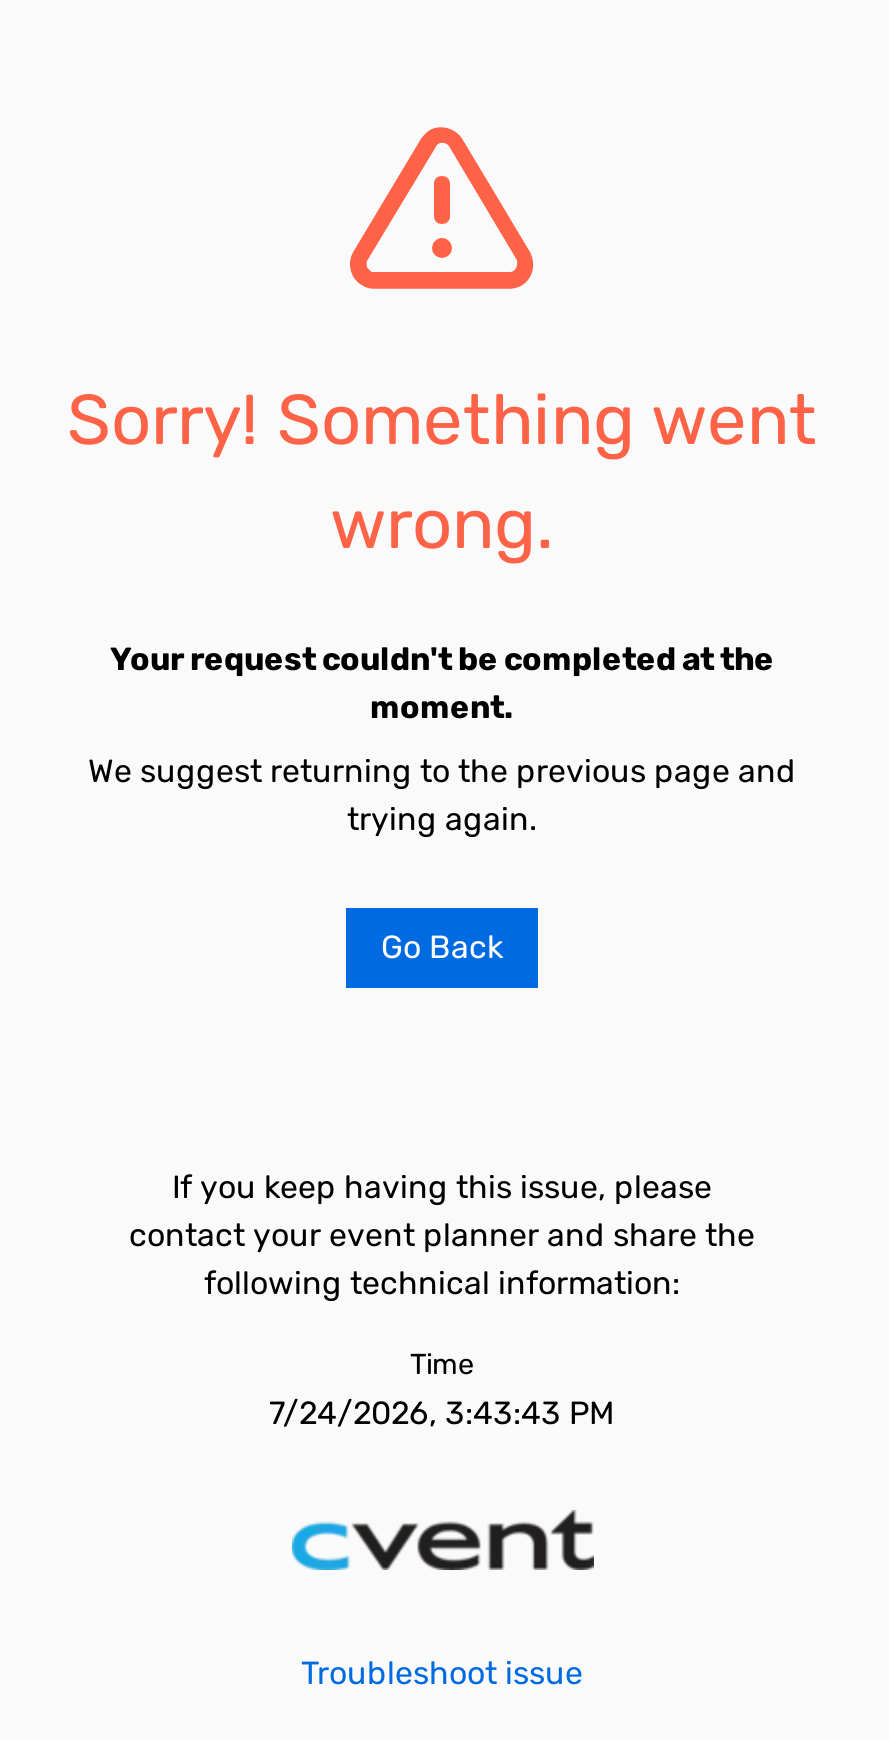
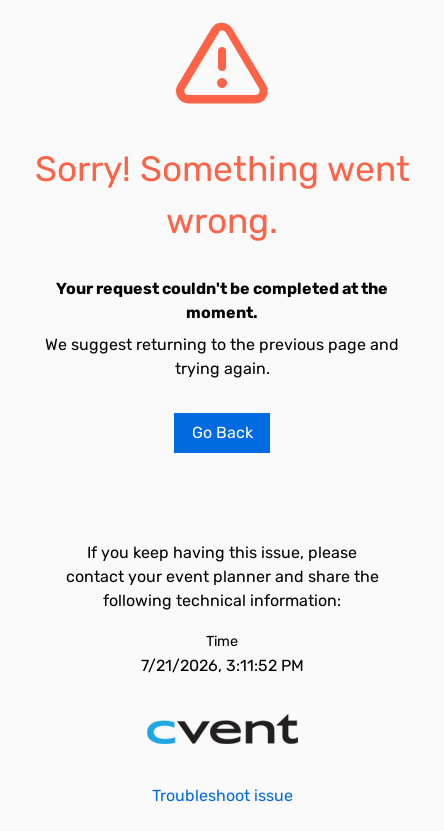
[269,1394,615,1432] 7/24/2026, 3:43:43 PM -> [140,656,303,675] 7/21/2026, 3:11:52 PM

